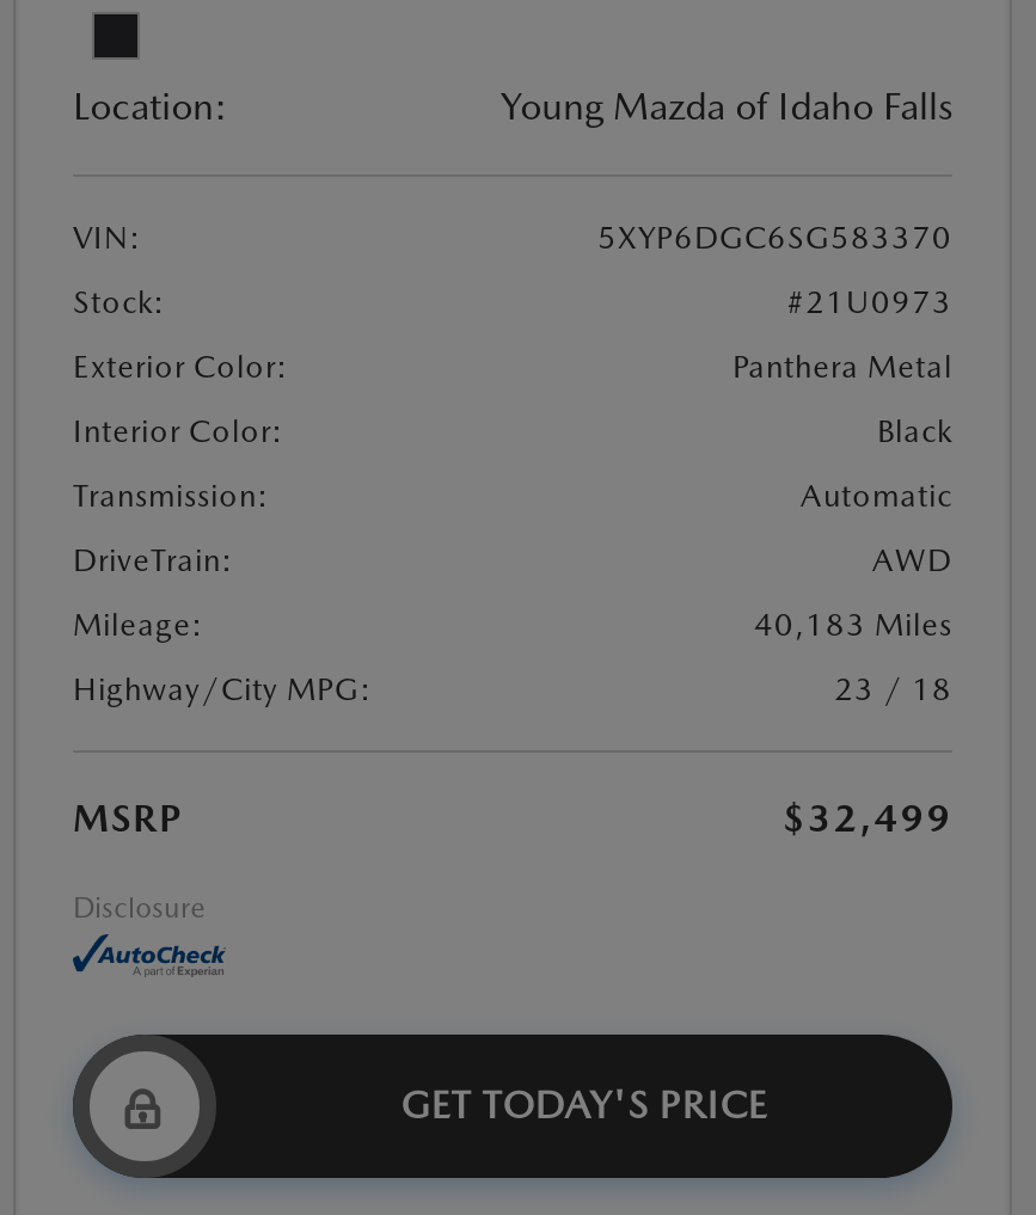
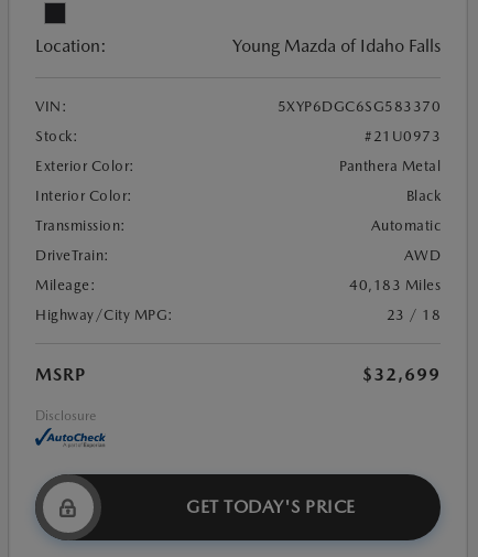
[783,795,952,841] $32,499 -> [362,364,441,385] $32,699

